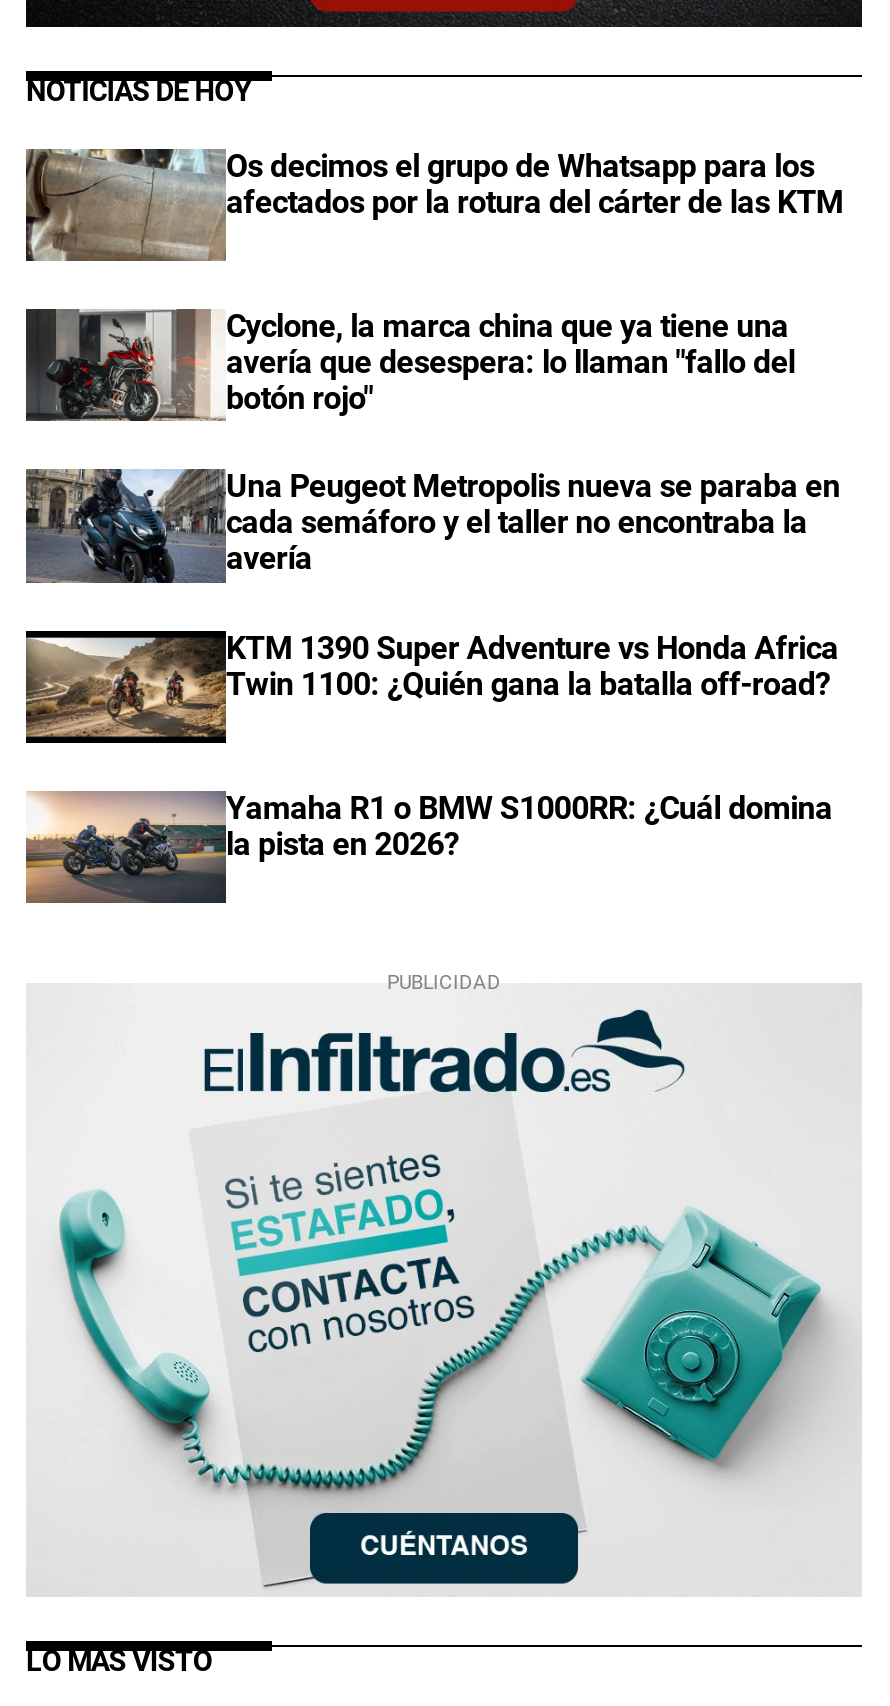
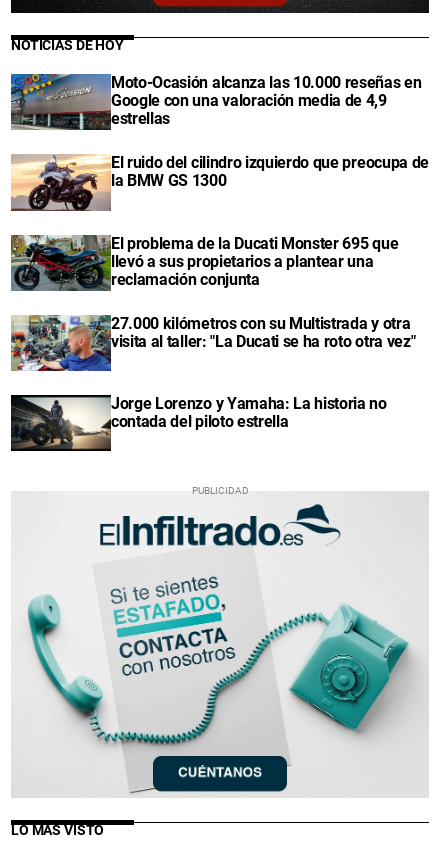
[24,146,843,262] [image] | Os decimos el grupo de Whatsapp para los | afectados por la rotura del cárter de las KTM -> [10,73,422,131] [image] | Moto-Ocasión alcanza las 10.000 reseñas en | Google con una valoración media de 4,9 | estrellas
[24,307,795,422] [image] | Cyclone, la marca china que ya tiene una | avería que desespera: lo llaman "fallo del | botón rojo" -> [11,153,429,212] [image] | El ruido del cilindro izquierdo que preocupa de | la BMW GS 1300
[26,467,840,584] [image] | Una Peugeot Metropolis nueva se paraba en | cada semáforo y el taller no encontraba la | avería -> [11,234,398,291] [image] | El problema de la Ducati Monster 695 que | llevó a sus propietarios a plantear una | reclamación conjunta
[24,628,838,746] [image] | KTM 1390 Super Adventure vs Honda Africa | Twin 1100: ¿Quién gana la batalla off-road? -> [11,314,415,372] [image] | 27.000 kilómetros con su Multistrada y otra | visita al taller: "La Ducati se ha roto otra vez"
[24,788,832,904] [image] | Yamaha R1 o BMW S1000RR: ¿Cuál domina | la pista en 2026? -> [10,394,387,452] [image] | Jorge Lorenzo y Yamaha: La historia no | contada del piloto estrella

